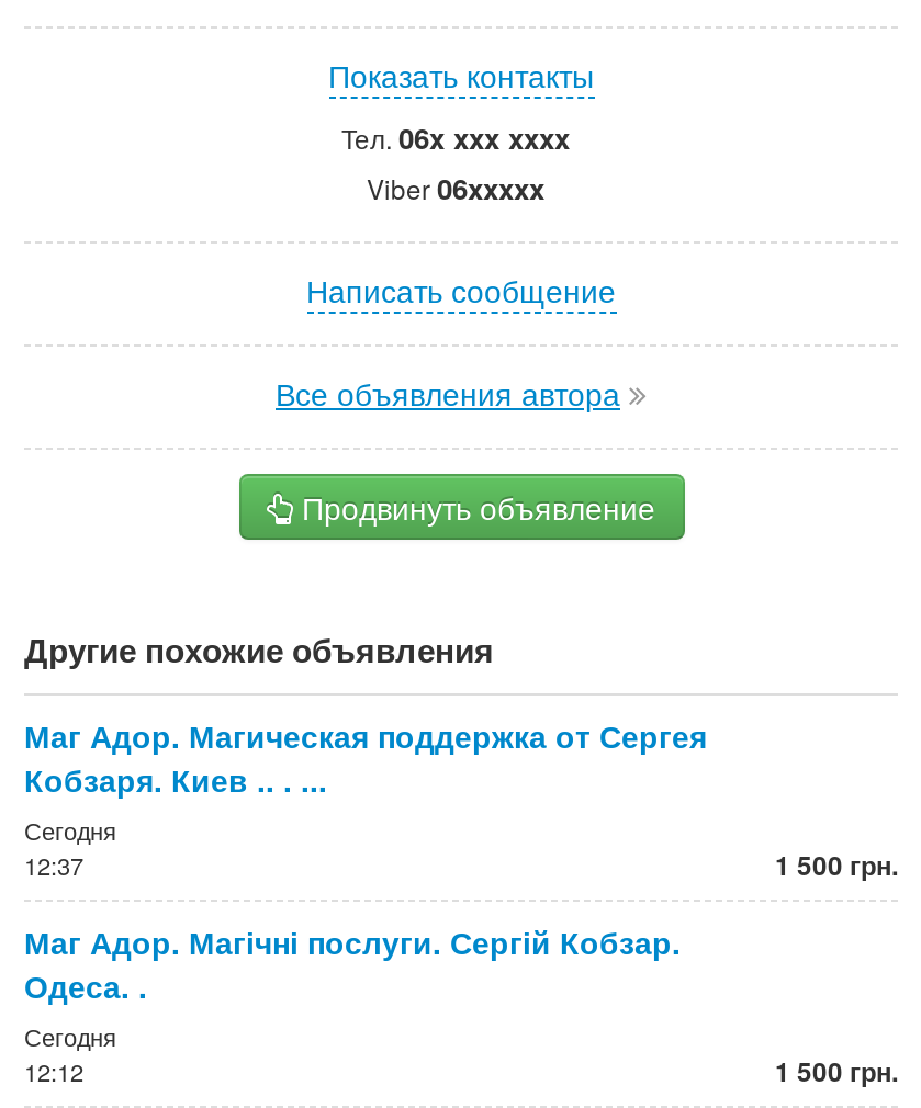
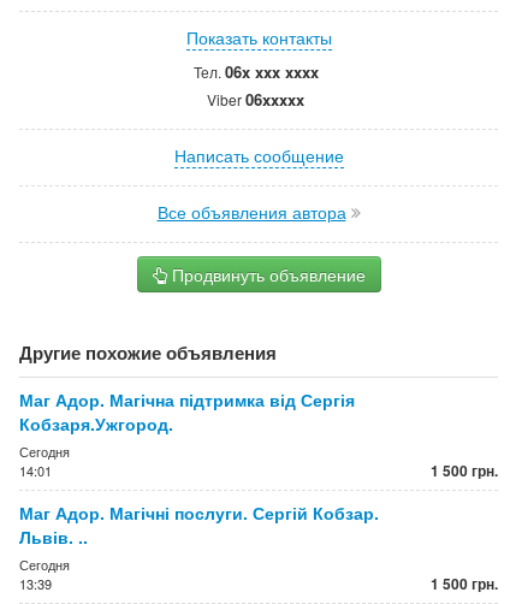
[24,713,707,801] Маг Адор. Магическая поддержка от Сергея | Кобзаря. Киев .. . ... -> [19,387,355,436] Маг Адор. Магічна підтримка від Сергія | Кобзаря.Ужгород.
[24,847,83,882] 12:37 -> [19,461,52,480] 14:01
[24,963,147,1007] Одеса. . -> [19,525,88,549] Львів. ..
[24,1053,83,1088] 12:12 -> [19,574,52,593] 13:39

